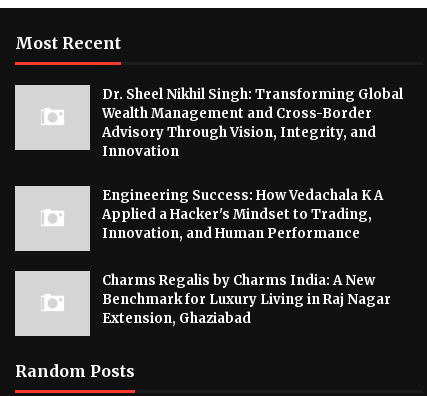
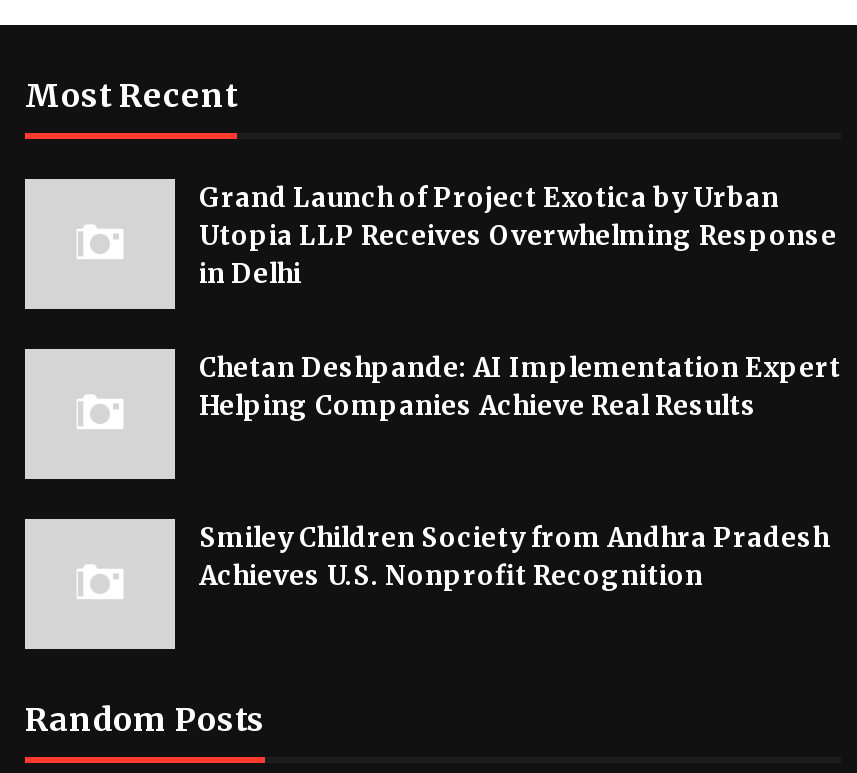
[102,86,403,160] Dr. Sheel Nikhil Singh: Transforming Global | Wealth Management and Cross-Border | Advisory Through Vision, Integrity, and | Innovation -> [199,181,837,291] Grand Launch of Project Exotica by Urban | Utopia LLP Receives Overwhelming Response | in Delhi
[102,187,383,242] Engineering Success: How Vedachala K A | Applied a Hacker's Mindset to Trading, | Innovation, and Human Performance -> [199,351,841,423] Chetan Deshpande: AI Implementation Expert | Helping Companies Achieve Real Results
[102,272,391,327] Charms Regalis by Charms India: A New | Benchmark for Luxury Living in Raj Nagar | Extension, Ghaziabad -> [199,521,829,593] Smiley Children Society from Andhra Pradesh | Achieves U.S. Nonprofit Recognition

